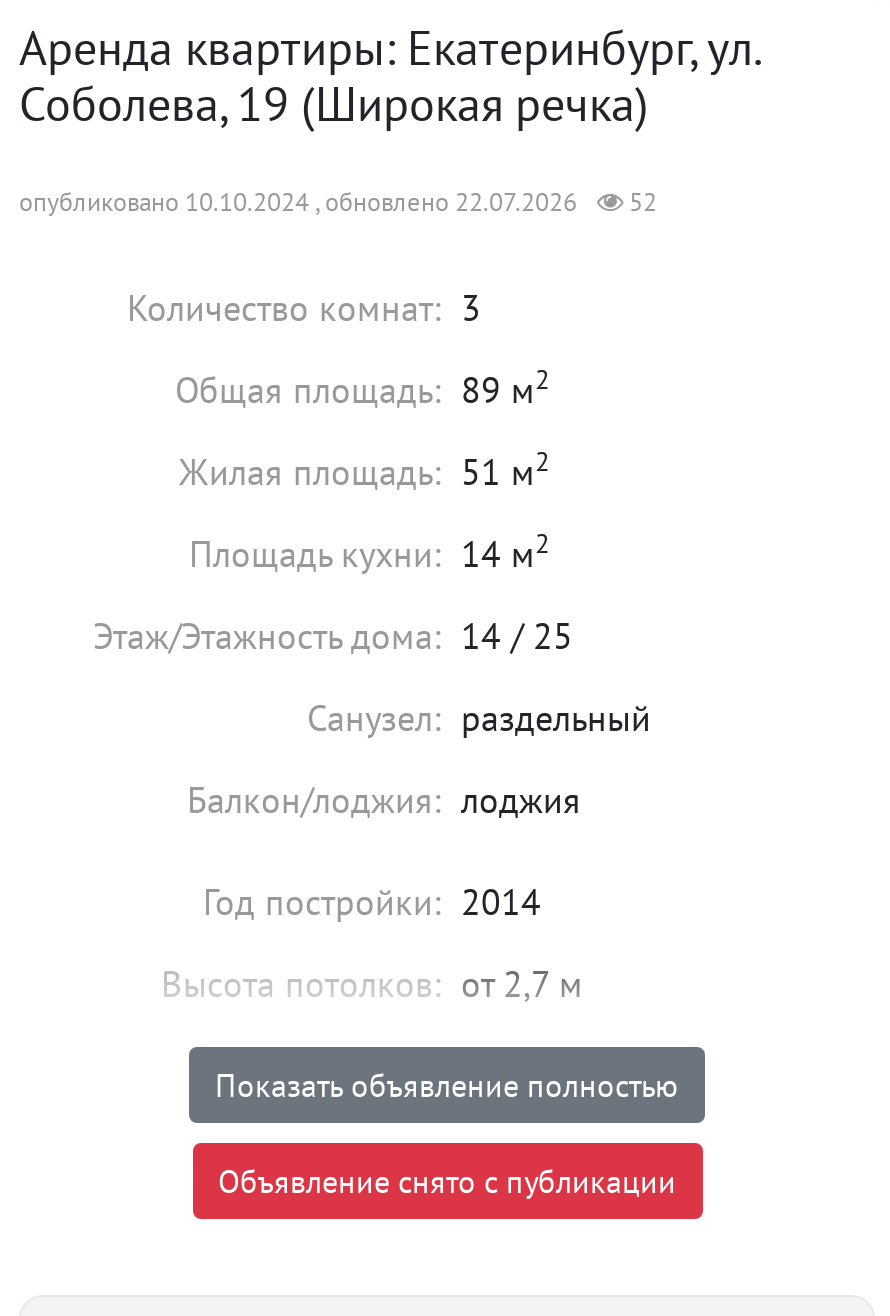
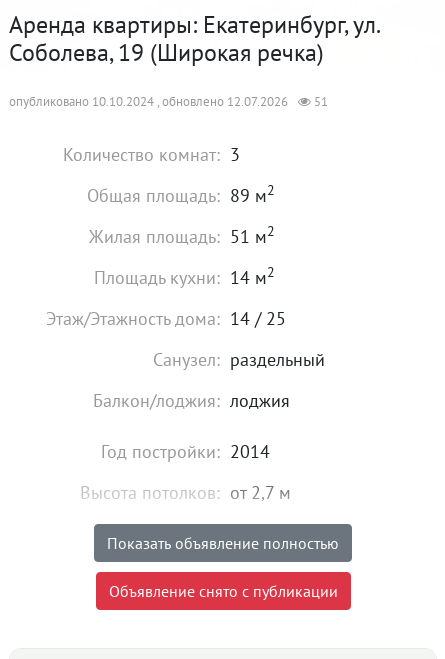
[19,184,577,218] опубликовано 10.10.2024 , обновлено 22.07.2026 -> [9,93,288,110] опубликовано 10.10.2024 , обновлено 12.07.2026
[623,184,657,218] 52 -> [311,93,328,110] 51

